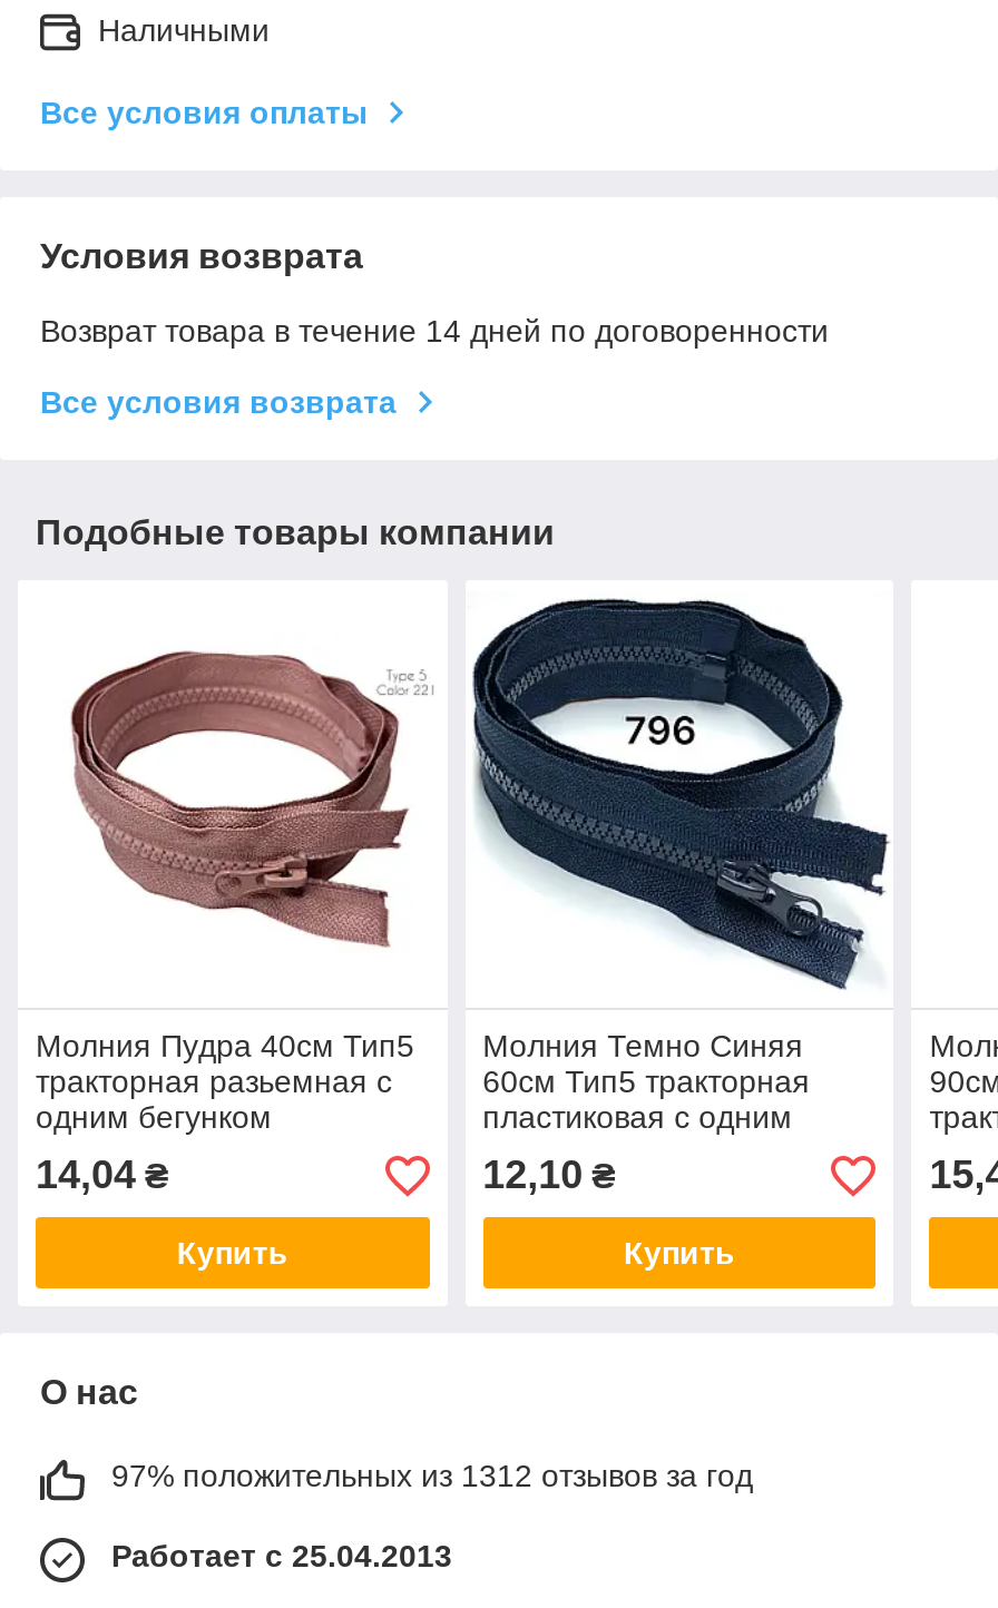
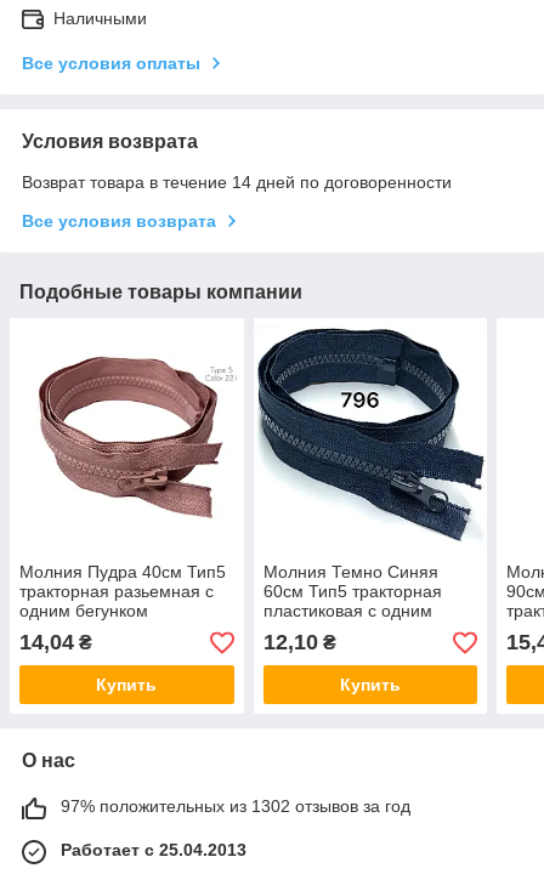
[111,1458,753,1494] 97% положительных из 1312 отзывов за год -> [61,797,410,816] 97% положительных из 1302 отзывов за год

